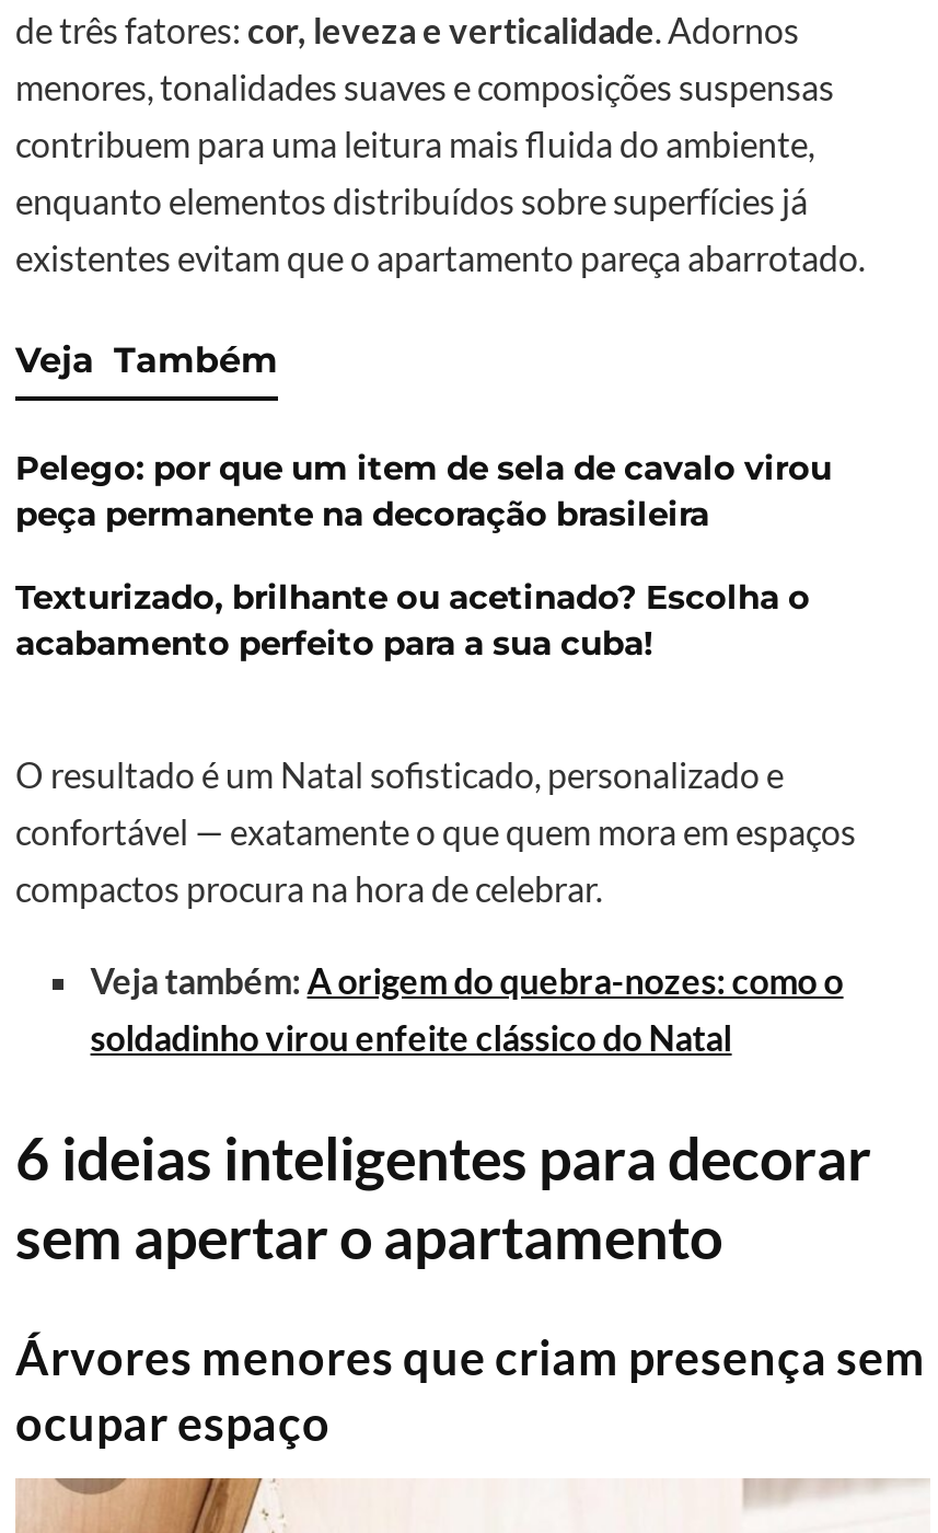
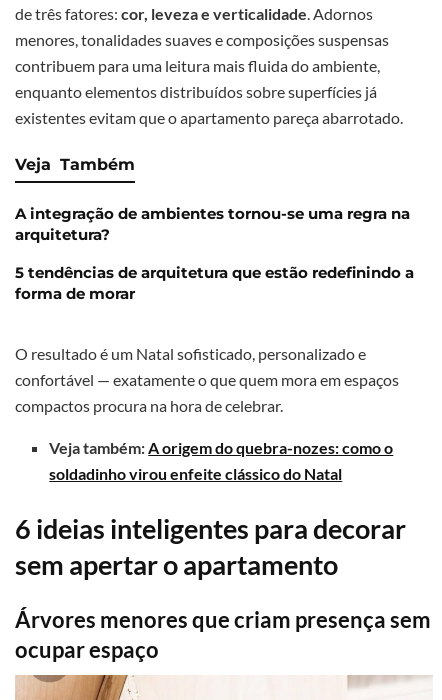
[15,447,832,534] Pelego: por que um item de sela de cavalo virou | peça permanente na decoração brasileira -> [15,204,410,244] A integração de ambientes tornou-se uma regra na | arquitetura?
[15,576,810,664] Texturizado, brilhante ou acetinado? Escolha o | acabamento perfeito para a sua cuba! -> [15,263,414,303] 5 tendências de arquitetura que estão redefinindo a | forma de morar

